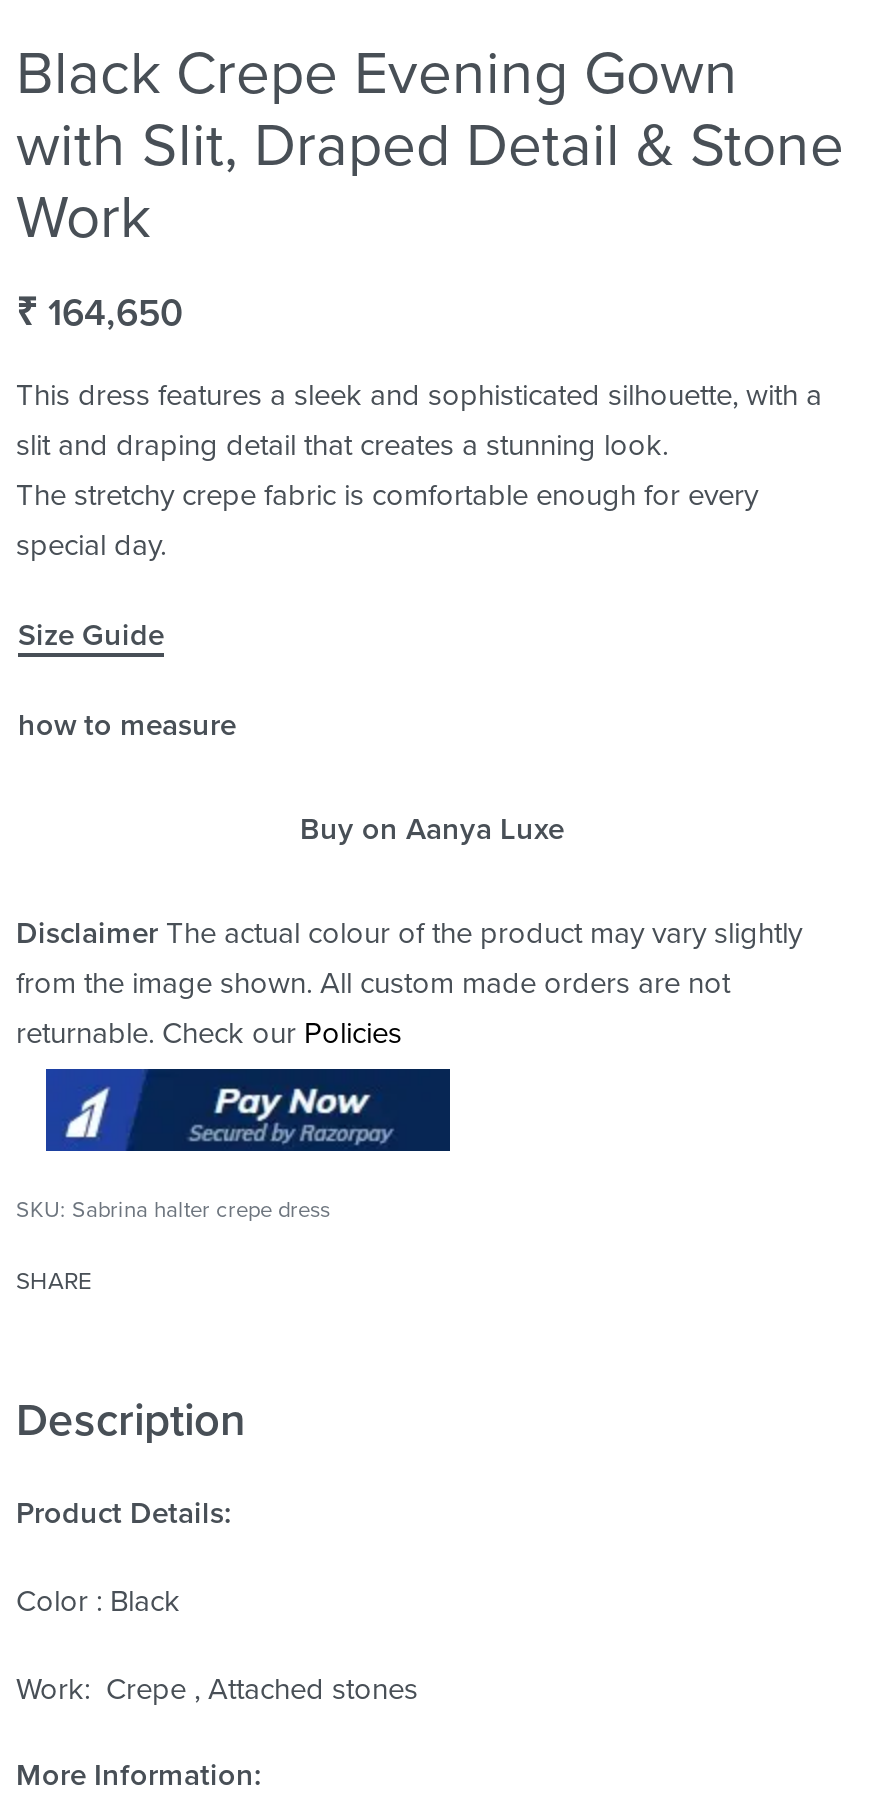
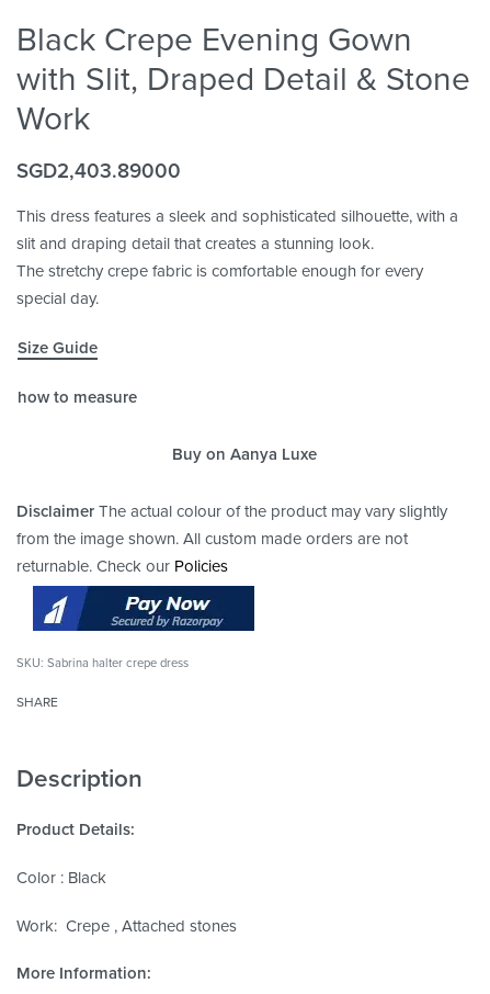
[16,291,184,335] ₹164,650 -> [16,159,181,183] SGD2,403.89000

